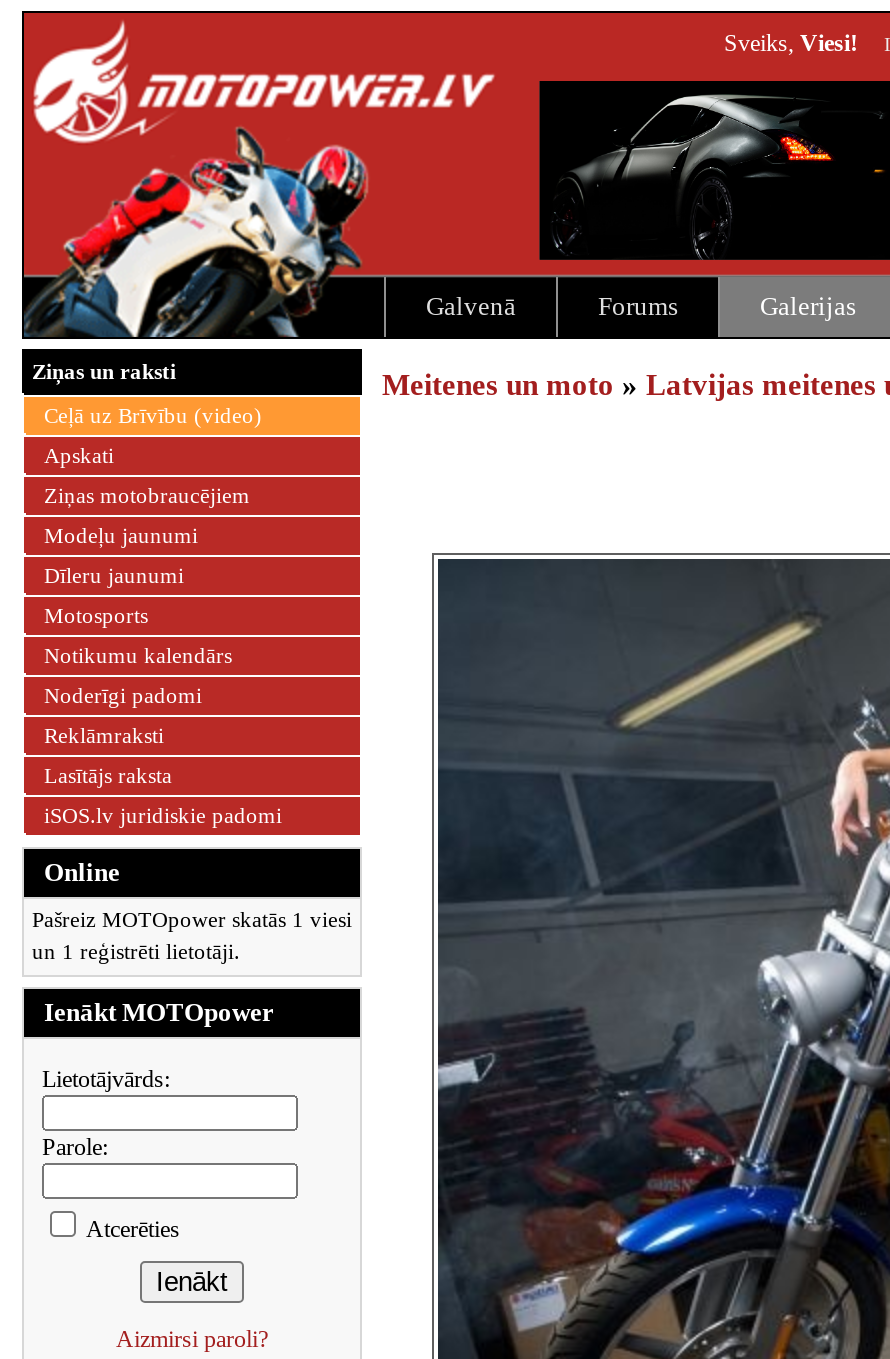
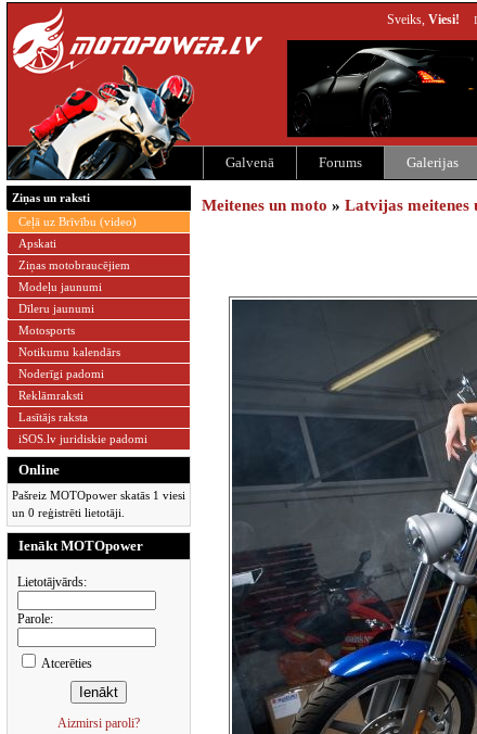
[32,939,240,963] un 1 reģistrēti lietotāji. -> [12,506,125,519] un 0 reģistrēti lietotāji.

